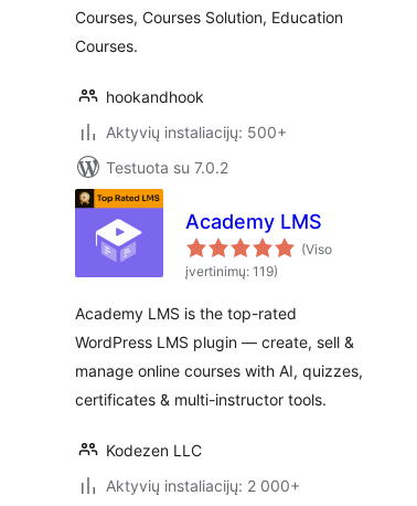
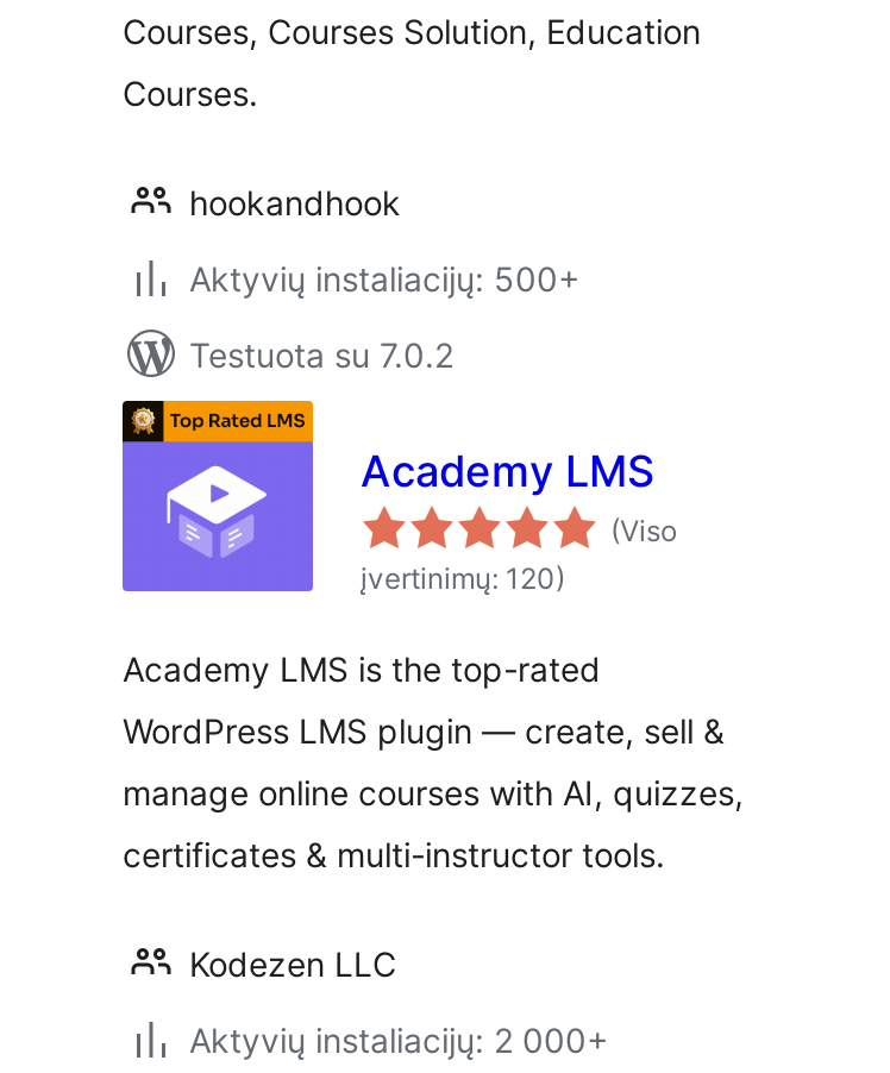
[185,263,278,280] įvertinimų: 119) -> [361,560,565,596] įvertinimų: 120)

